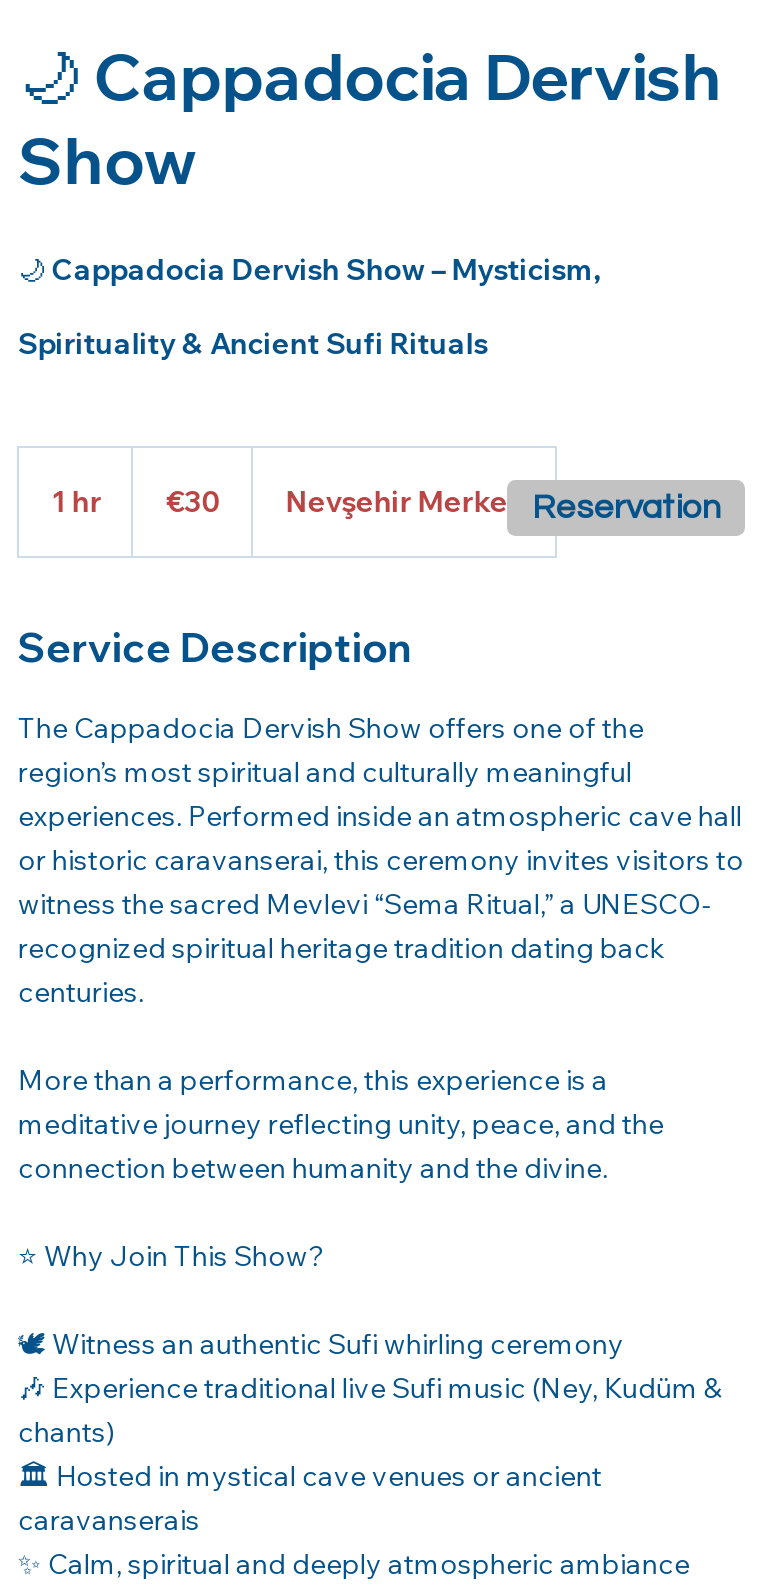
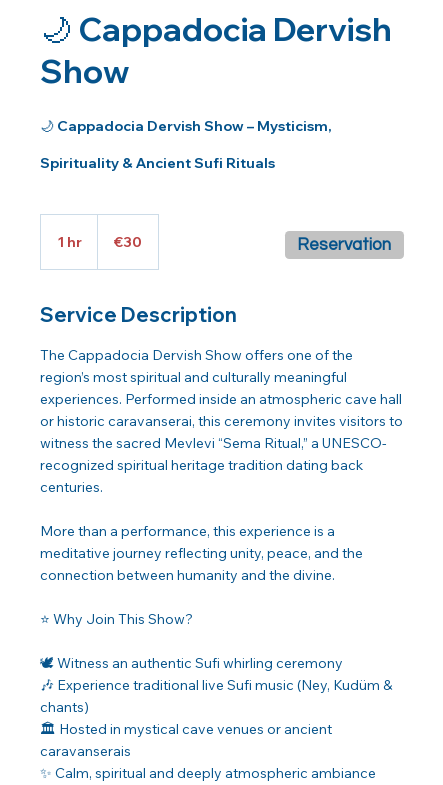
[286,484,524,520] Nevşehir Merkez -> none

